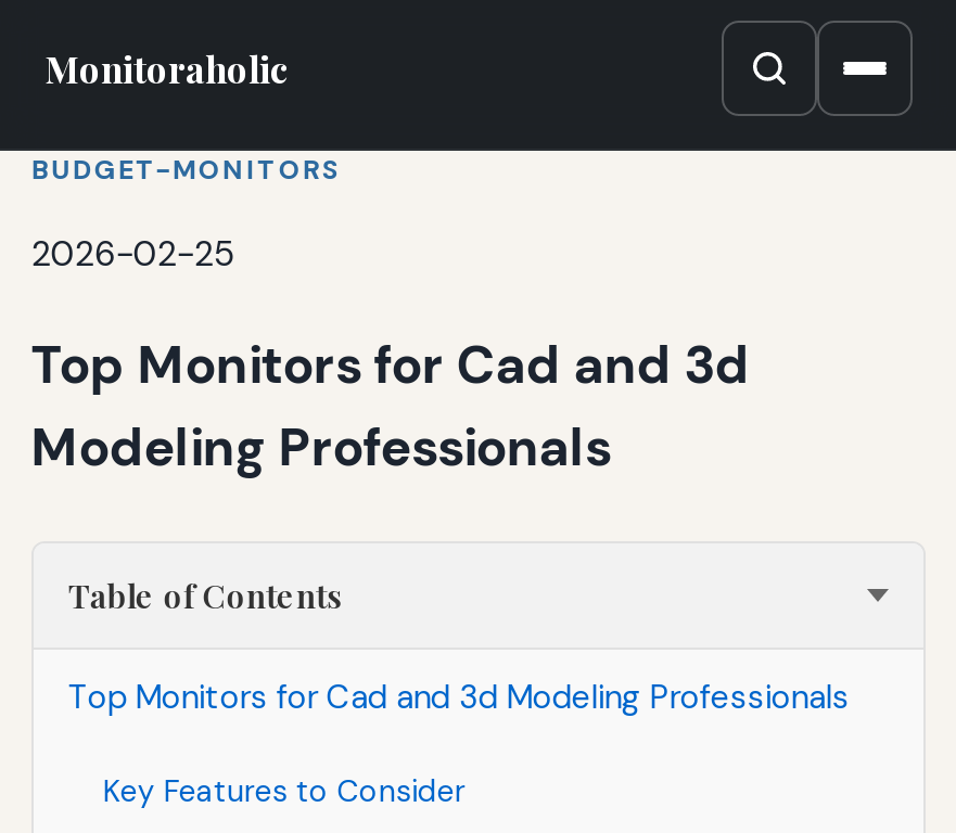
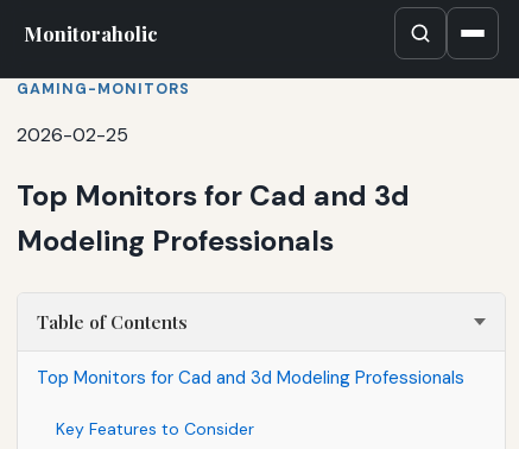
[31,152,342,187] BUDGET-MONITORS -> [17,79,190,98] GAMING-MONITORS

